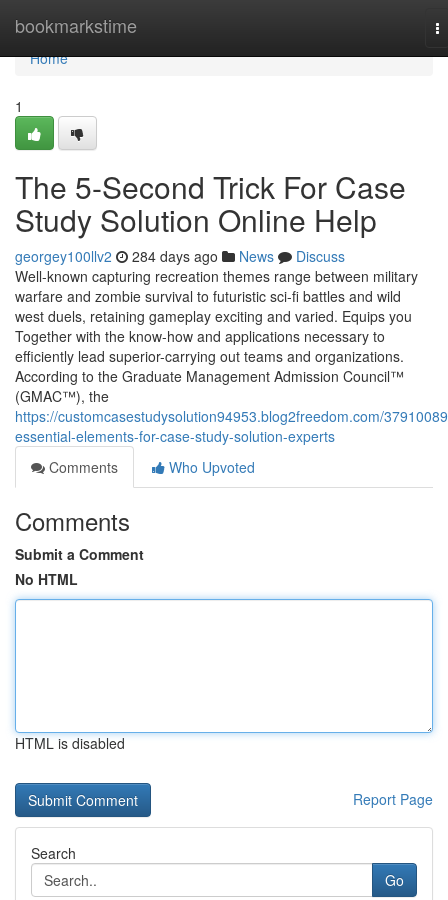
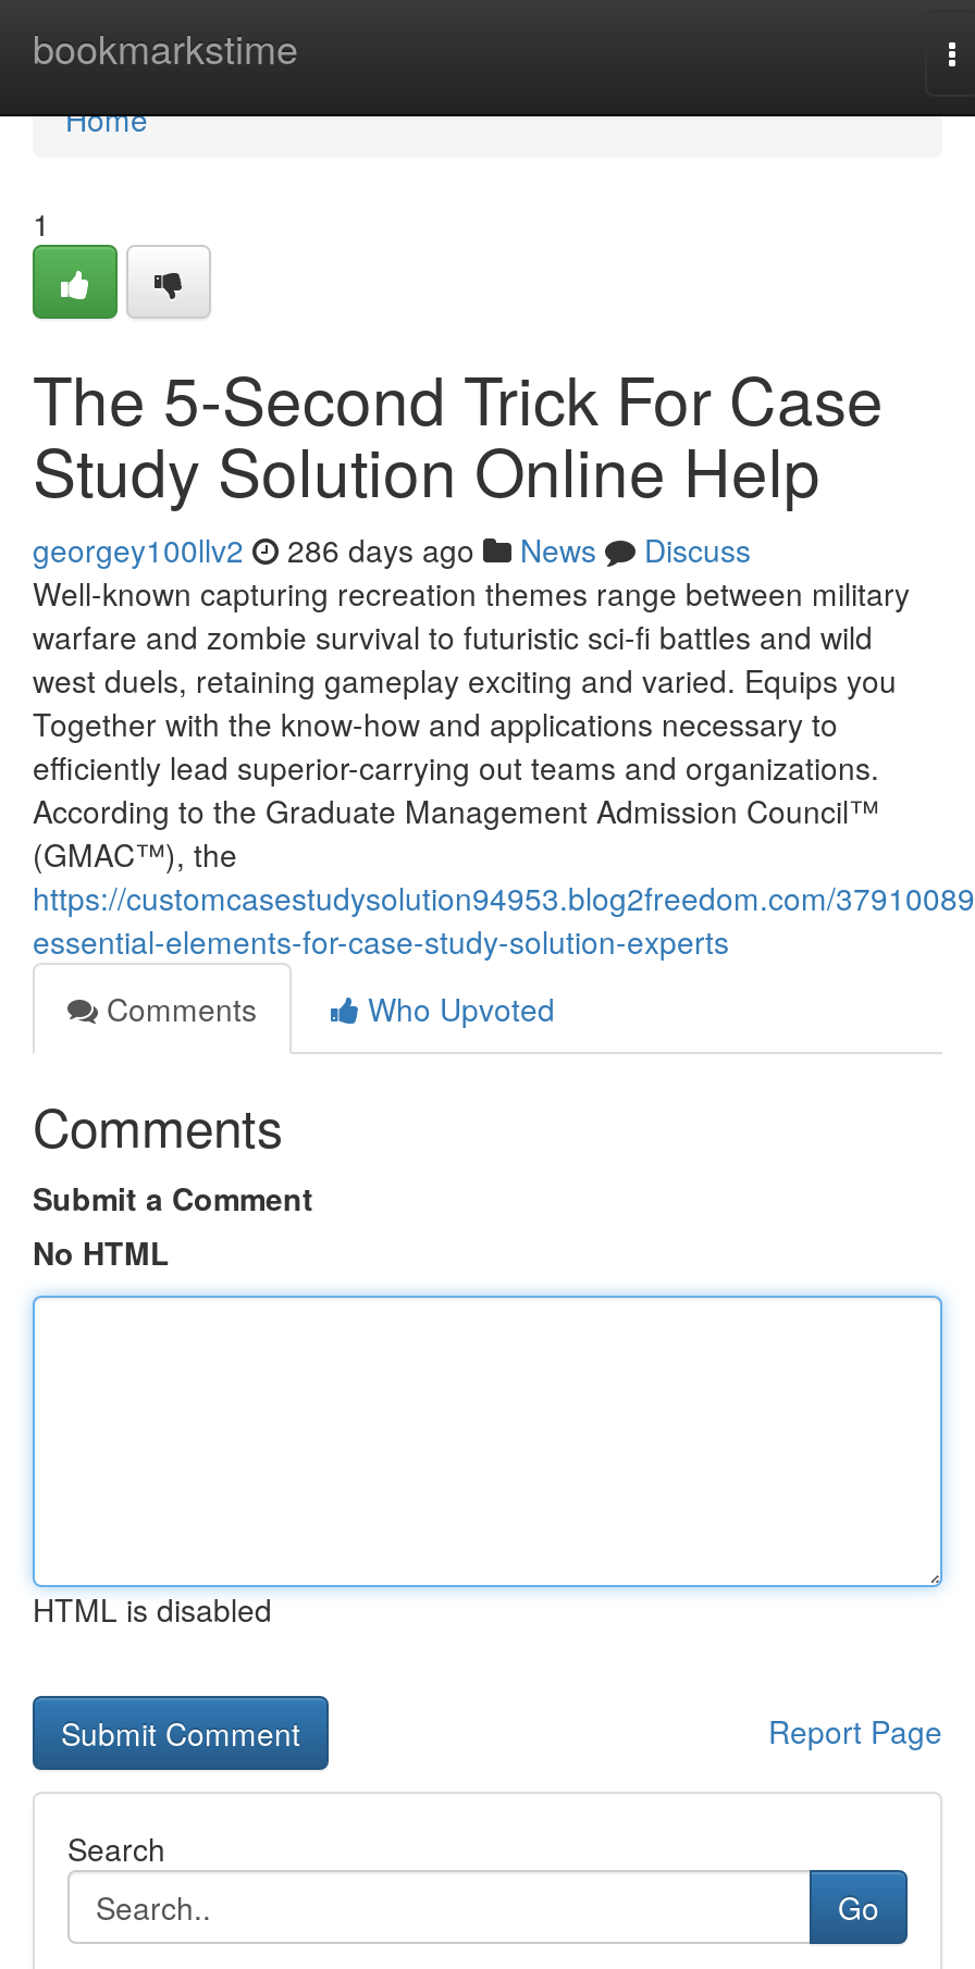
[15,246,345,266] georgey100llv2 284 days ago News Discuss -> [33,528,751,571] georgey100llv2 286 days ago News Discuss

